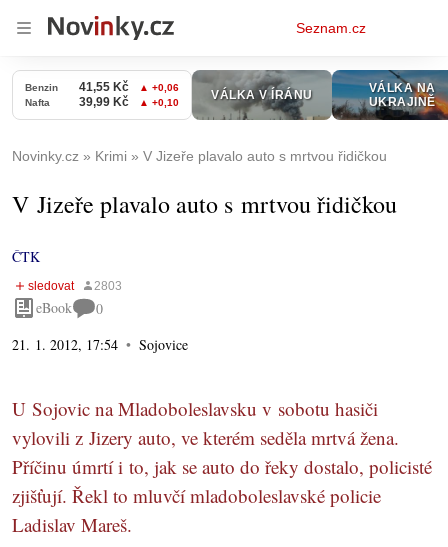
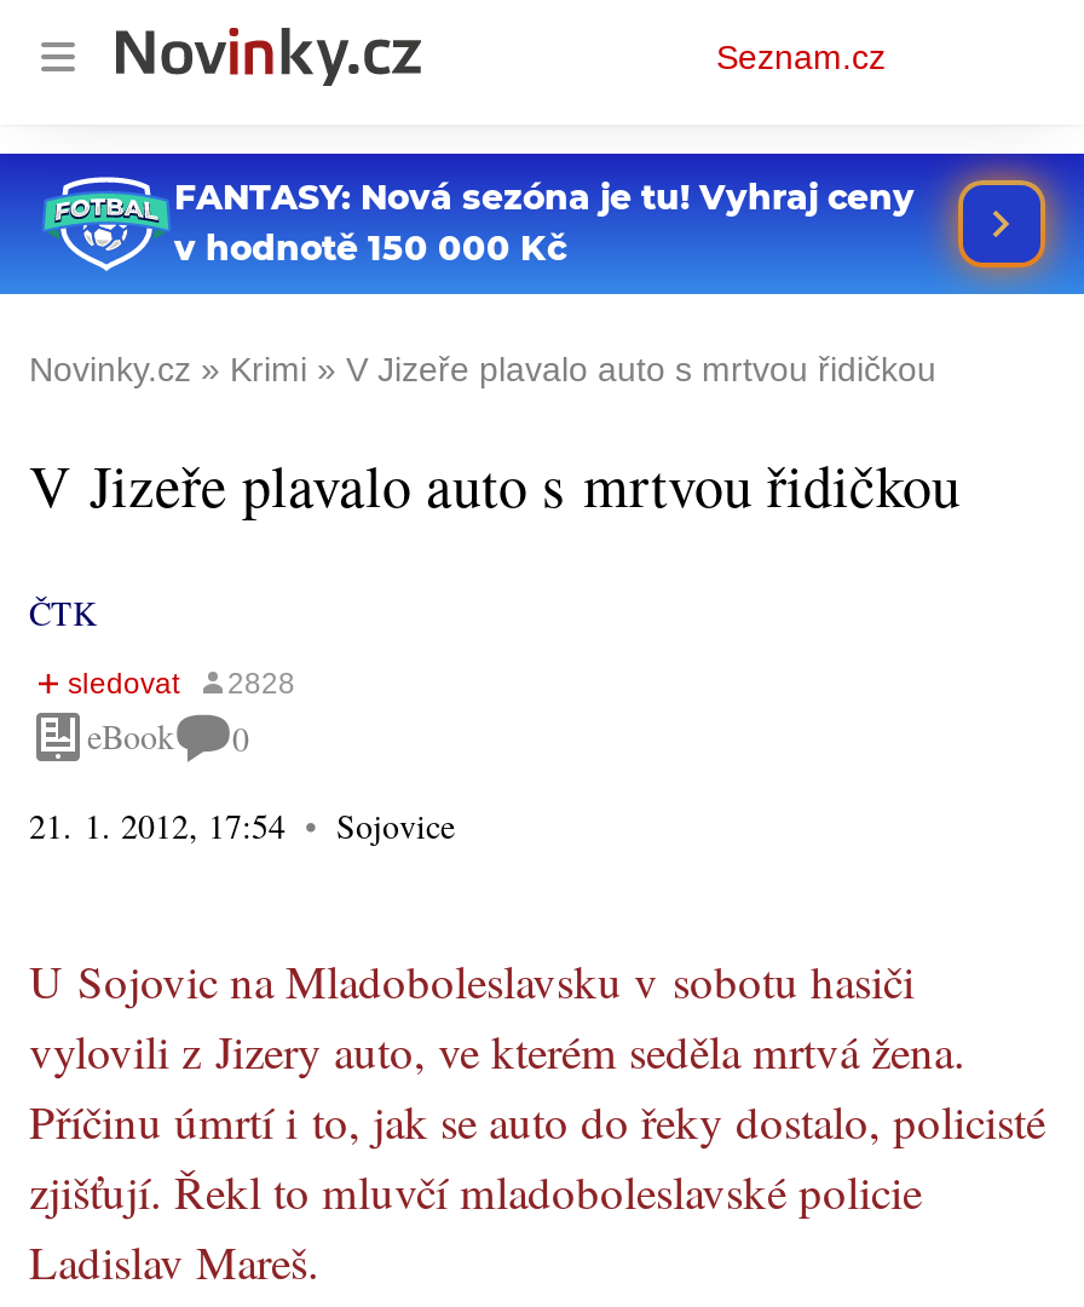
[3,68,445,125] [image] -> [7,151,1077,296] [image]

